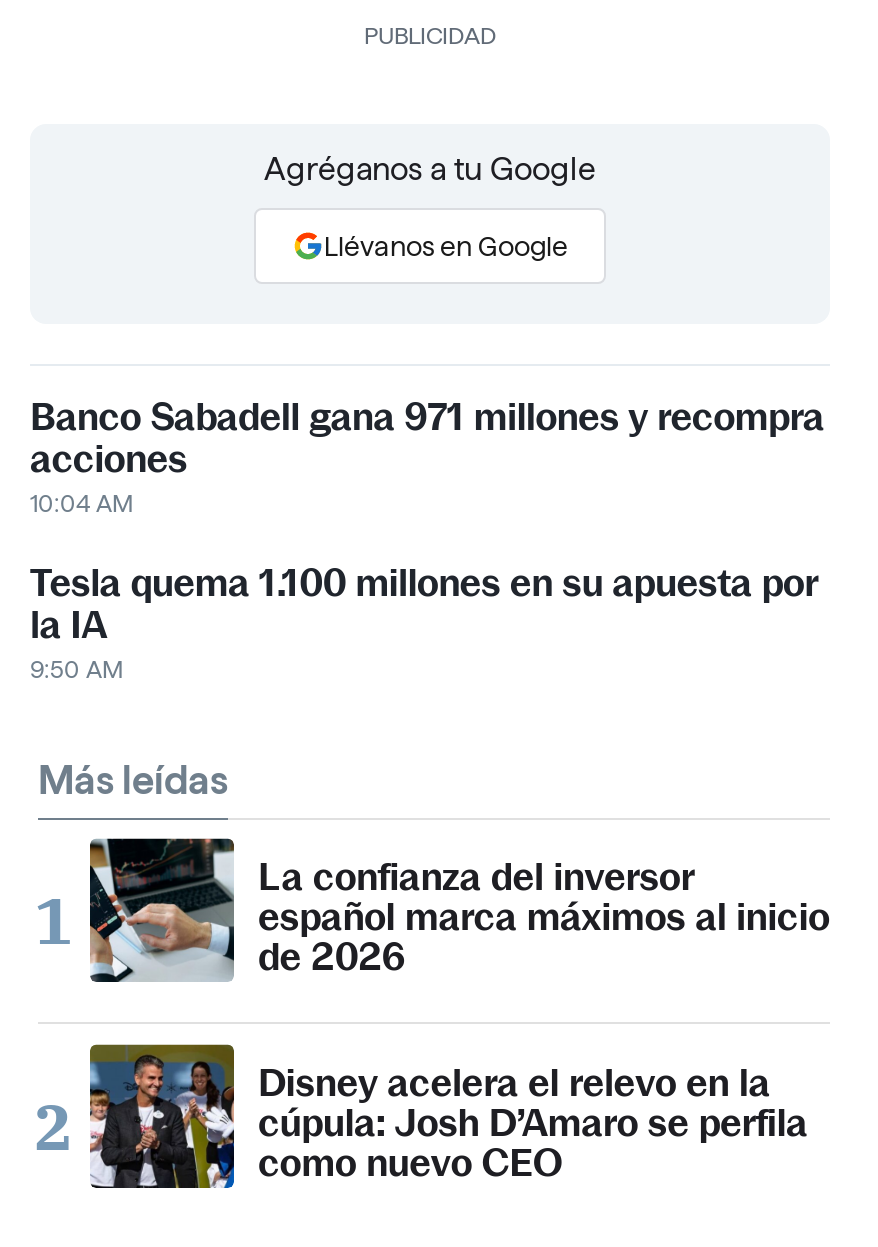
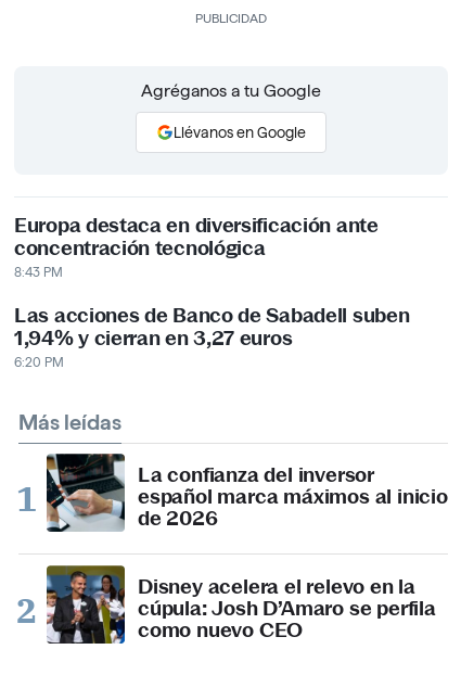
[30,394,824,516] Banco Sabadell gana 971 millones y recompra | acciones | 10:04 AM -> [14,213,378,279] Europa destaca en diversificación ante | concentración tecnológica | 8:43 PM
[30,560,818,682] Tesla quema 1.100 millones en su apuesta por | la IA | 9:50 AM -> [14,303,409,369] Las acciones de Banco de Sabadell suben | 1,94% y cierran en 3,27 euros | 6:20 PM

